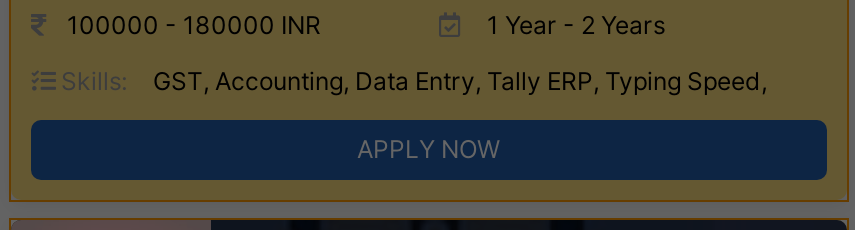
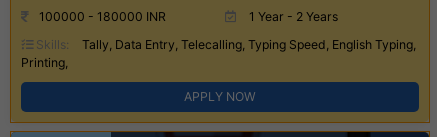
[147,66,767,96] GST, Accounting, Data Entry, Tally ERP, Typing Speed, -> [21,37,416,70] Tally, Data Entry, Telecalling, Typing Speed, English Typing, | Printing,

